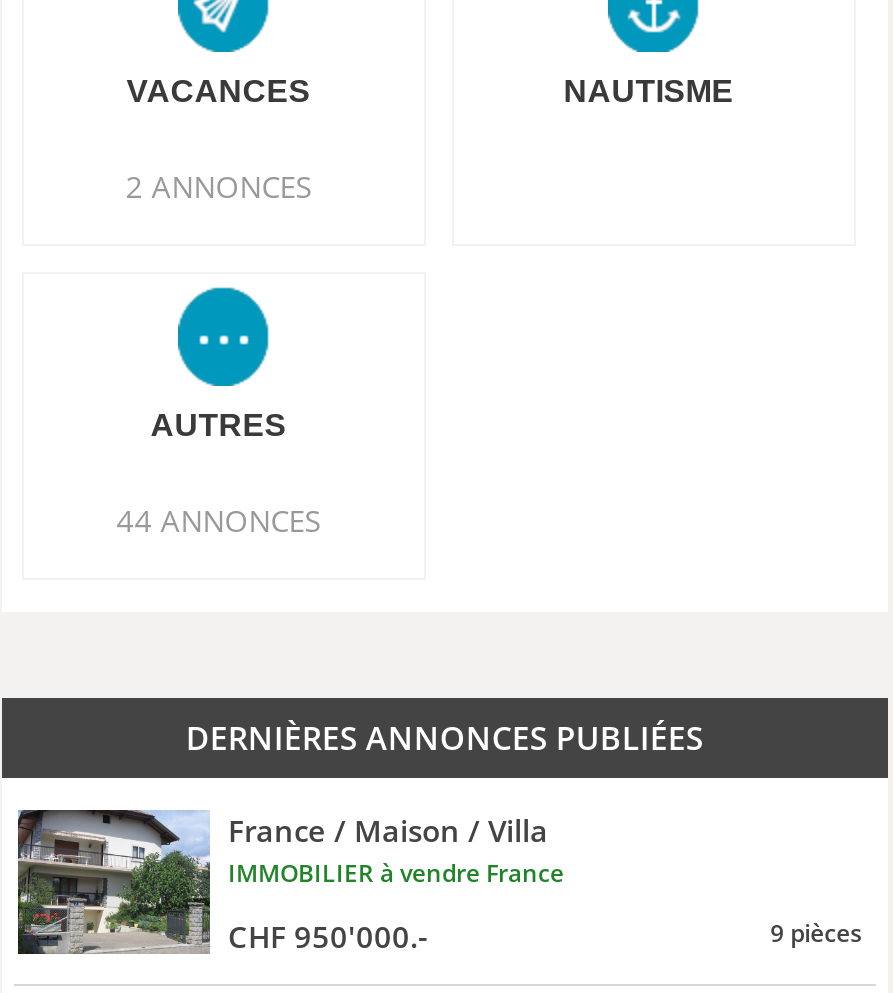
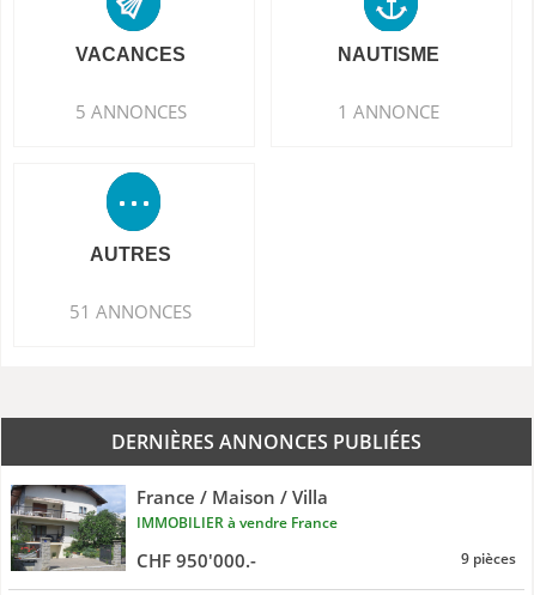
none -> [337,99,439,123] 1 ANNONCE
[126,166,312,206] 2 ANNONCES -> [75,99,187,123] 5 ANNONCES
[117,500,321,540] 44 ANNONCES -> [70,299,192,323] 51 ANNONCES

